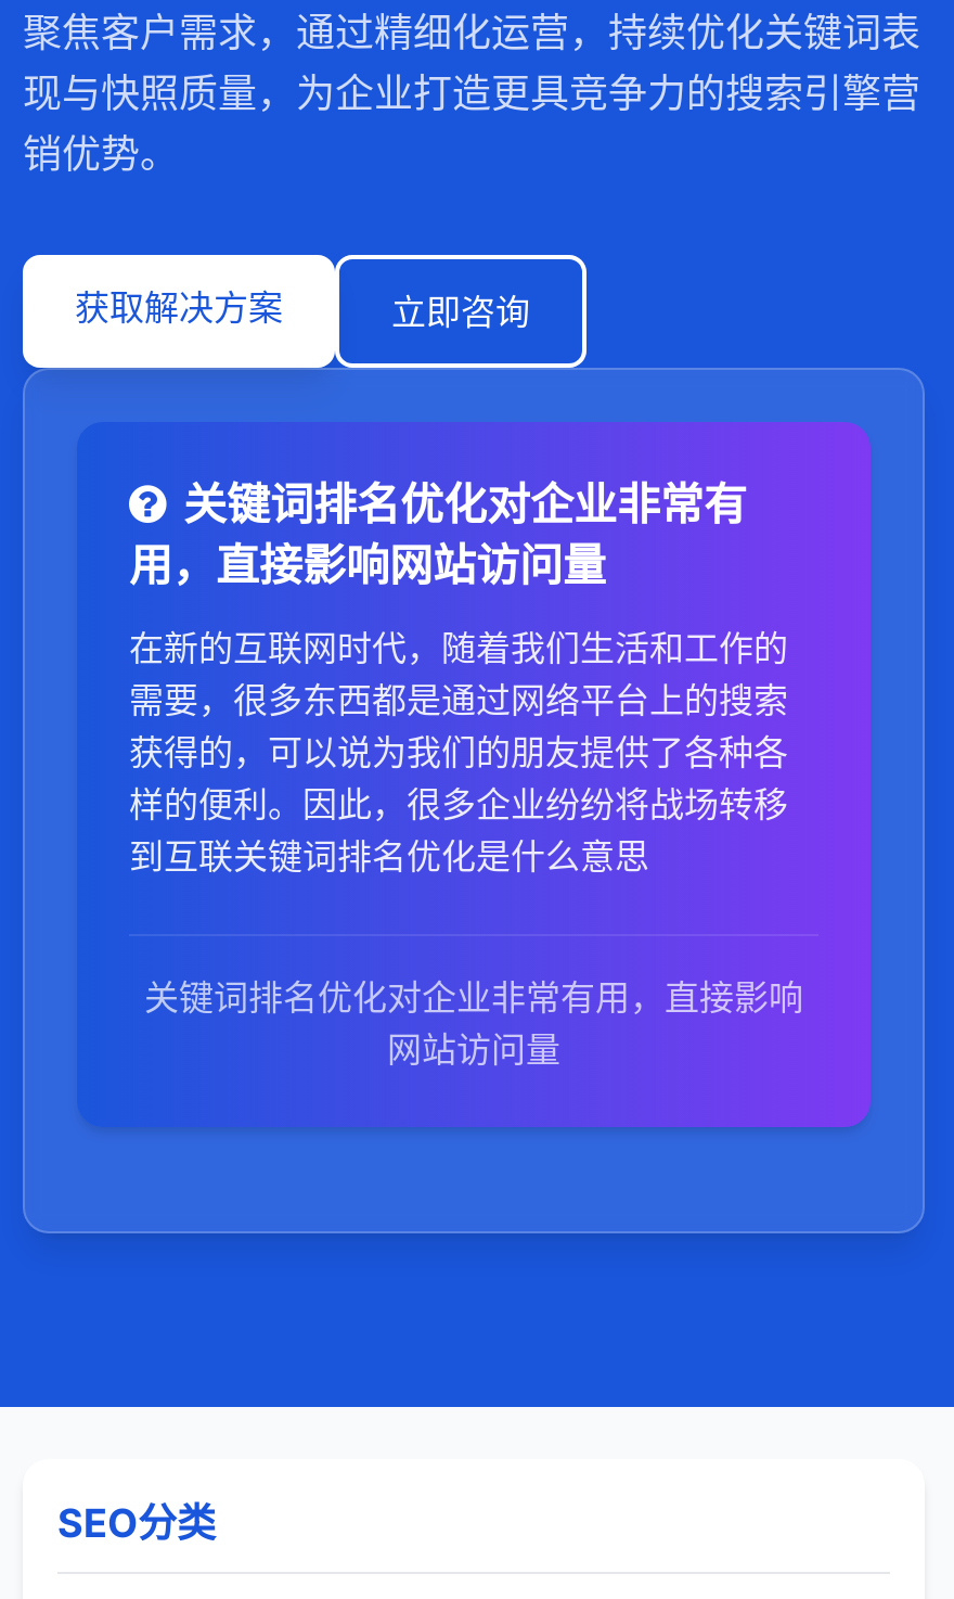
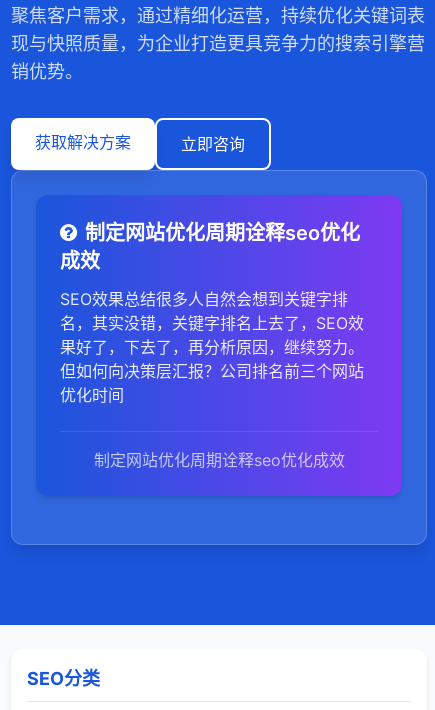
[129,478,747,591] 关键词排名优化对企业非常有 | 用，直接影响网站访问量 -> [60,221,360,273] 制定网站优化周期诠释seo优化 | 成效
[129,626,788,878] 在新的互联网时代，随着我们生活和工作的 | 需要，很多东西都是通过网络平台上的搜索 | 获得的，可以说为我们的朋友提供了各种各 | 样的便利。因此，很多企业纷纷将战场转移 | 到互联关键词排名优化是什么意思 -> [60,289,364,405] SEO效果总结很多人自然会想到关键字排 | 名，其实没错，关键字排名上去了，SEO效 | 果好了，下去了，再分析原因，继续努力。 | 但如何向决策层汇报？公司排名前三个网站 | 优化时间
[144,975,803,1071] 关键词排名优化对企业非常有用，直接影响 | 网站访问量 -> [93,450,344,470] 制定网站优化周期诠释seo优化成效

